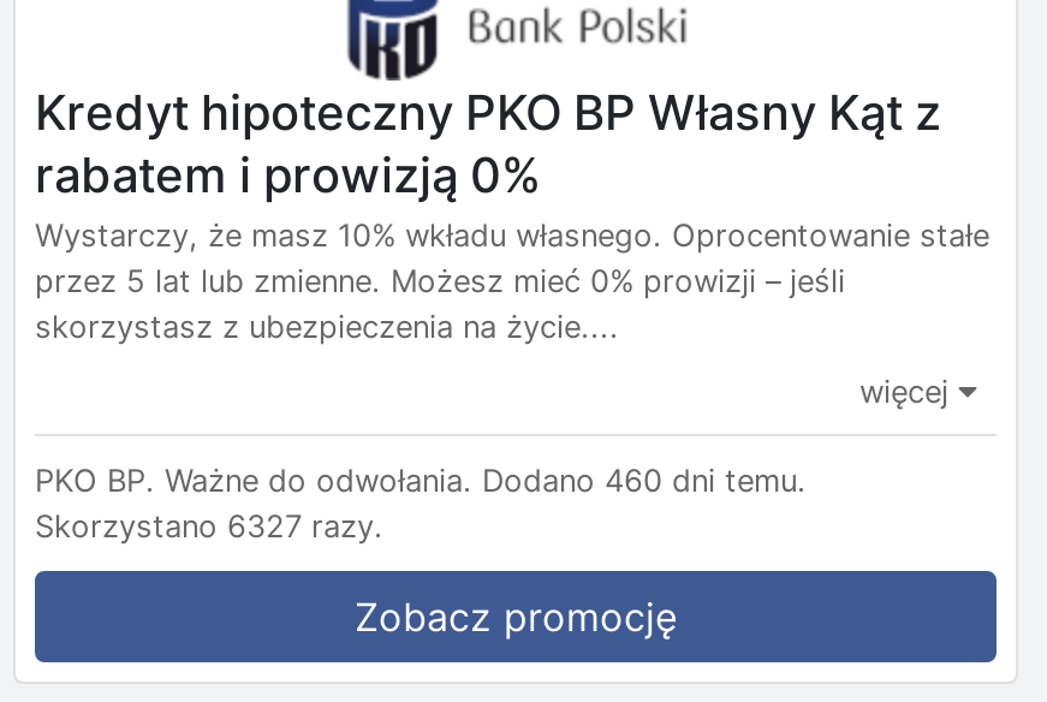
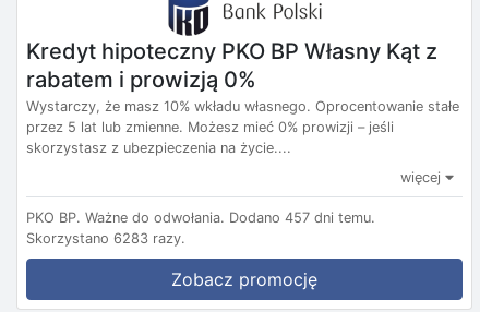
[35,463,807,499] PKO BP. Ważne do odwołania. Dodano 460 dni temu. -> [26,210,375,226] PKO BP. Ważne do odwołania. Dodano 457 dni temu.
[35,508,383,544] Skorzystano 6327 razy. -> [26,231,185,247] Skorzystano 6283 razy.

